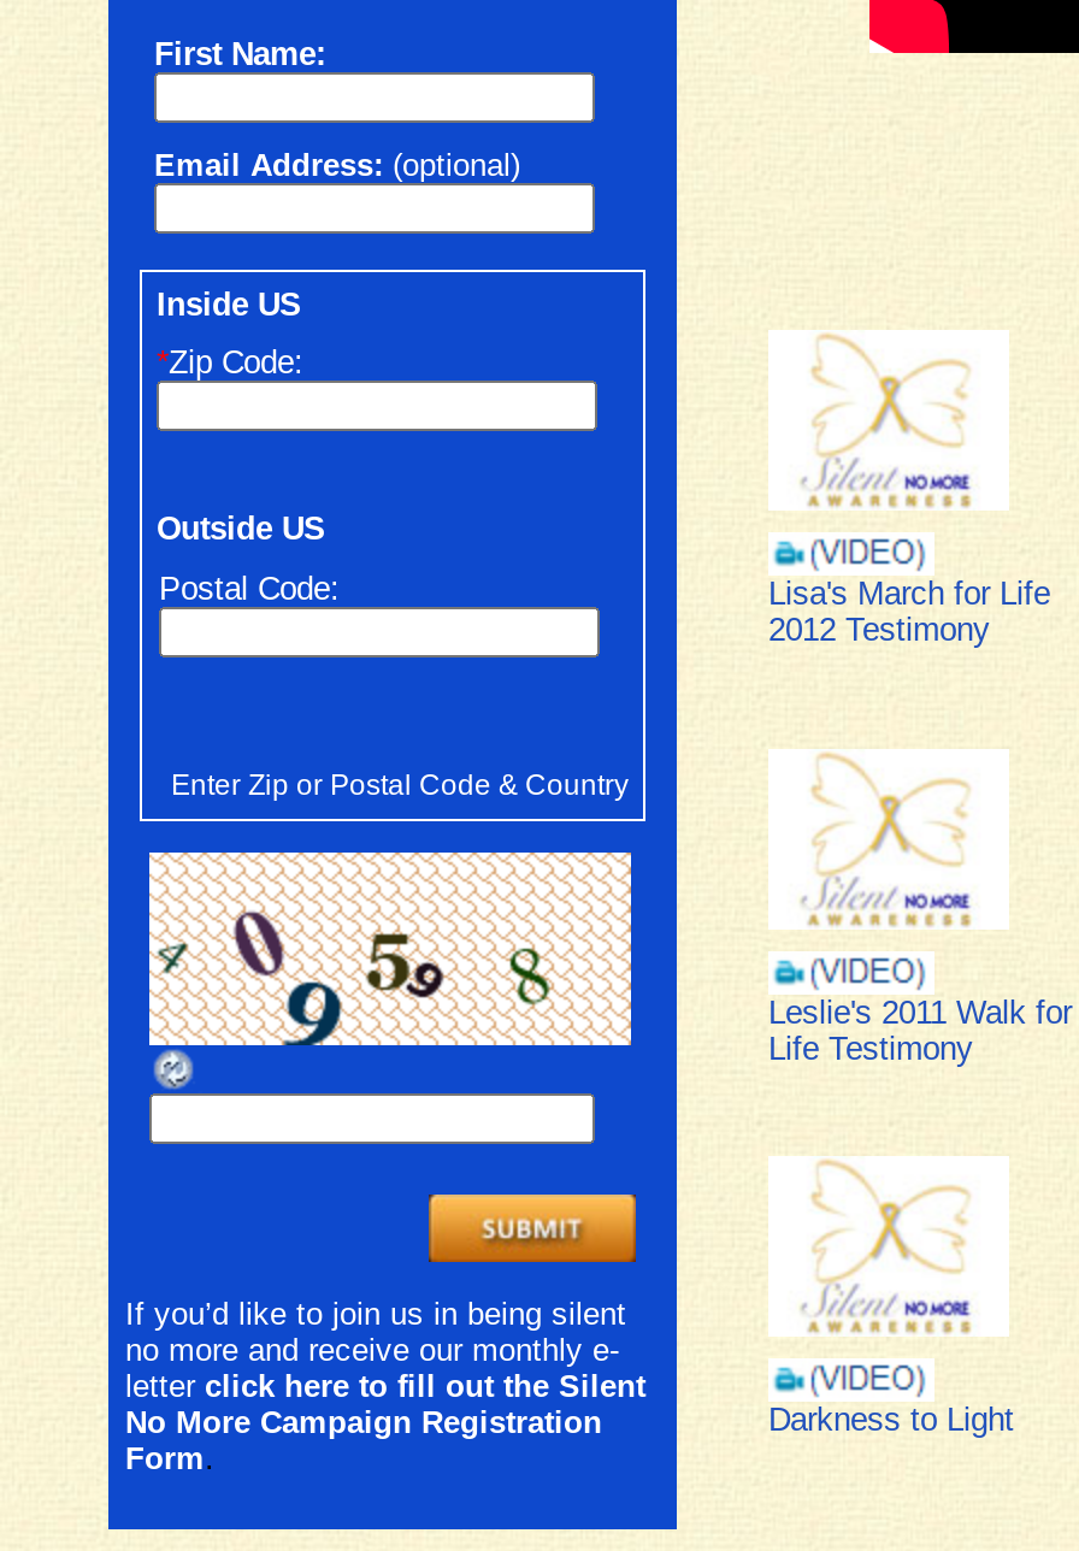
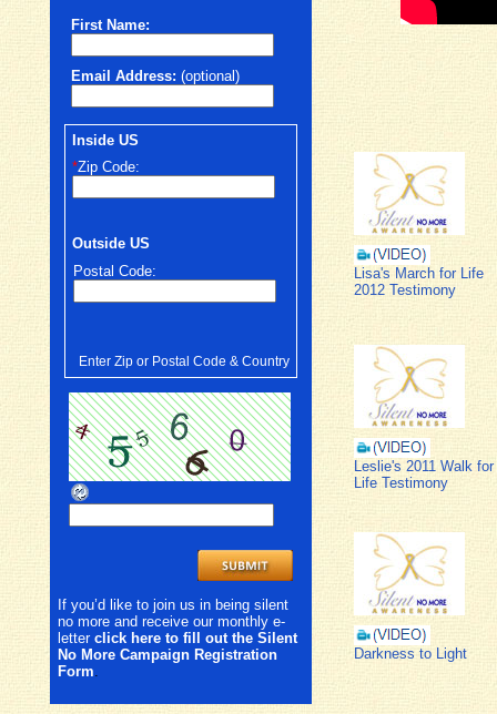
[157,853,631,1048] [image] -> [70,392,291,482] [image]

